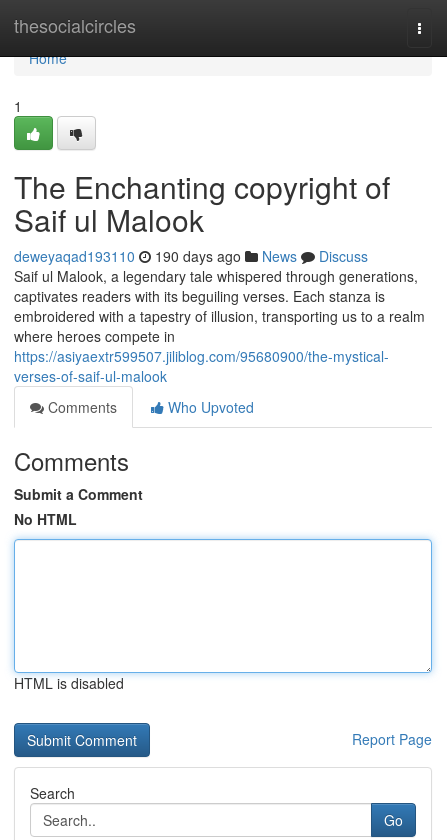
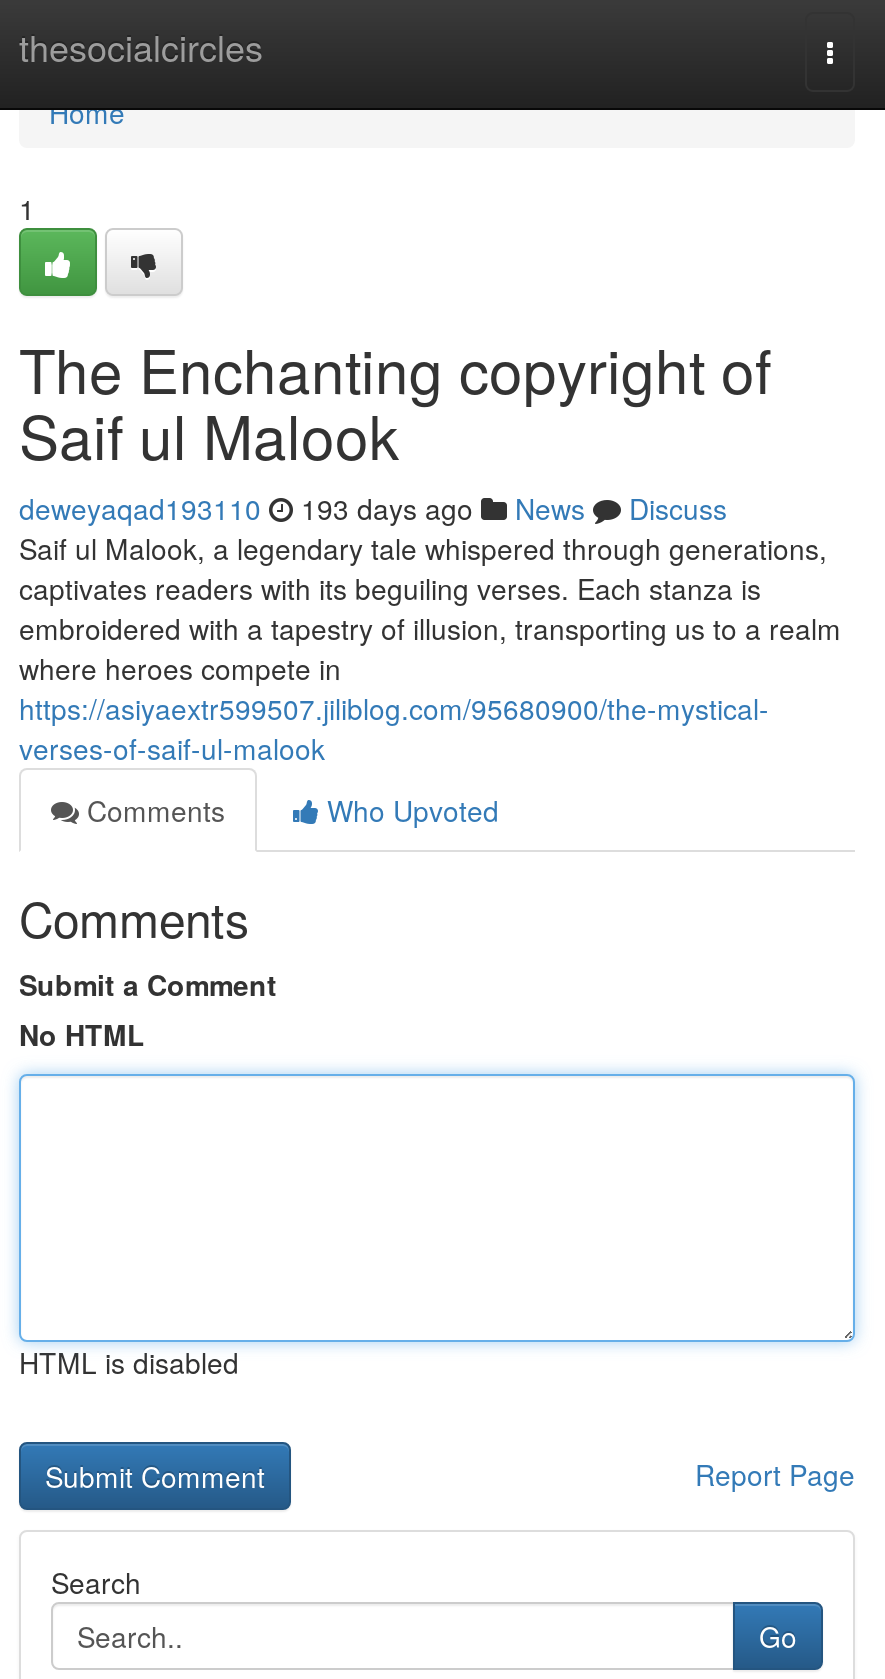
[14,246,368,266] deweyaqad193110 190 days ago News Discuss -> [19,488,727,528] deweyaqad193110 193 days ago News Discuss

